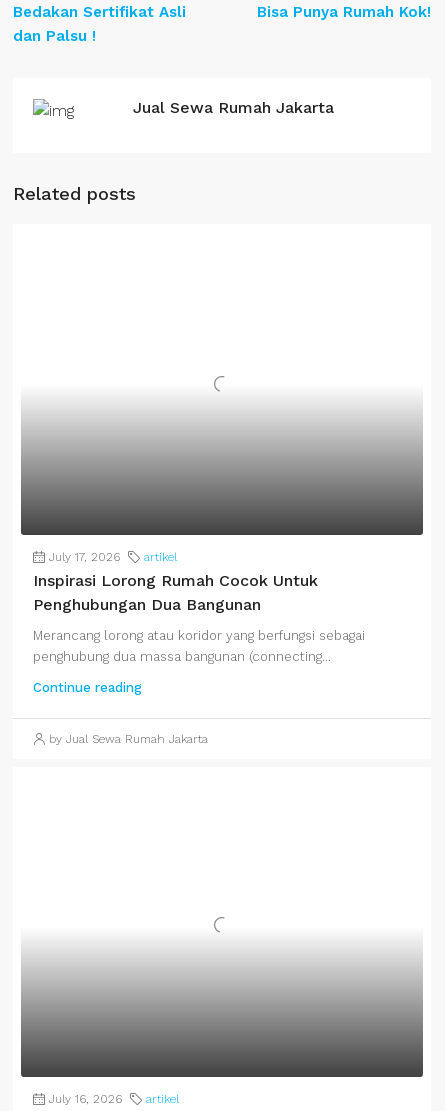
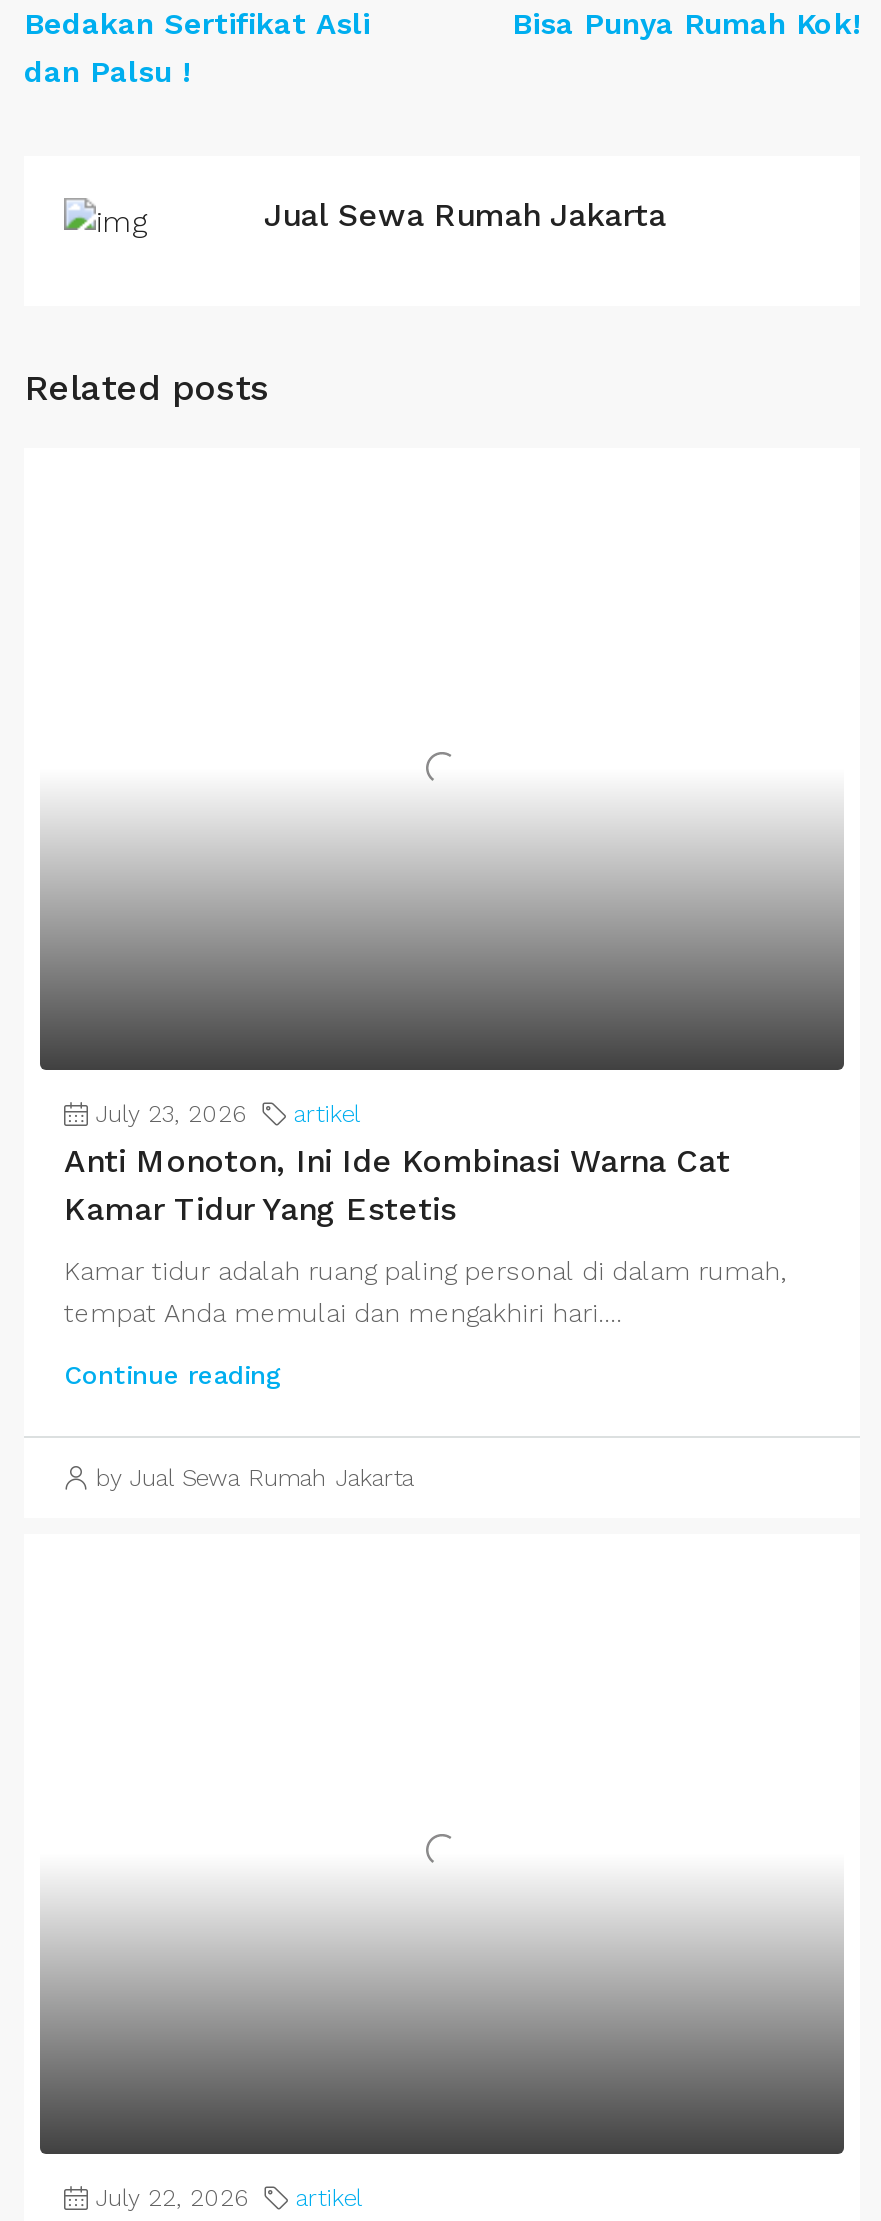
[49,549,177,563] July 17, 2026 artikel -> [96,1099,360,1127] July 23, 2026 artikel
[33,570,318,613] Inspirasi Lorong Rumah Cocok Untuk | Penghubungan Dua Bangunan -> [64,1141,730,1227] Anti Monoton, Ini Ide Kombinasi Warna Cat | Kamar Tidur Yang Estetis
[33,627,365,663] Merancang lorong atau koridor yang berfungsi sebagai | penghubung dua massa bangunan (connecting... -> [64,1255,786,1327] Kamar tidur adalah ruang paling personal di dalam rumah, | tempat Anda memulai dan mengakhiri hari....
[49,1092,179,1106] July 16, 2026 artikel -> [96,2184,362,2212] July 22, 2026 artikel

